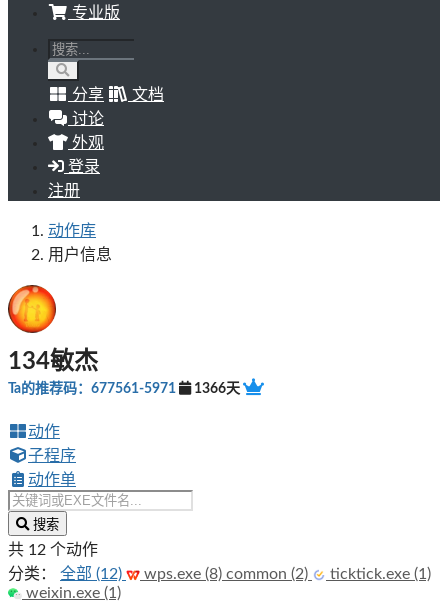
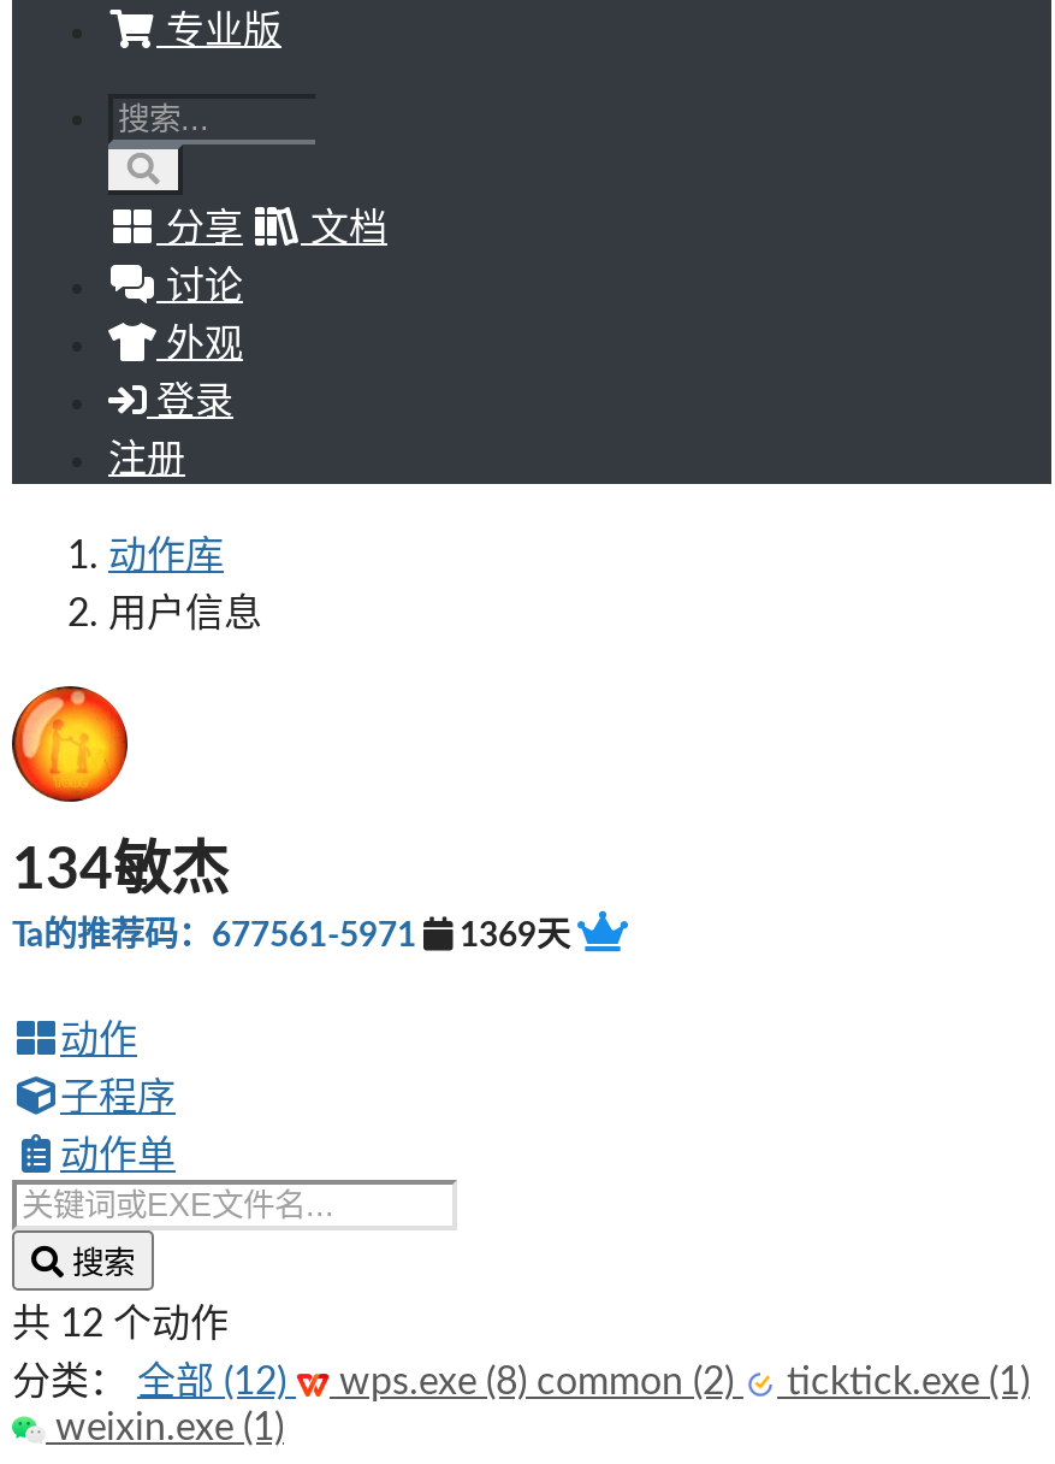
[8,382,243,396] Ta的推荐码：677561-5971 1366天 -> [12,920,577,953] Ta的推荐码：677561-5971 1369天

